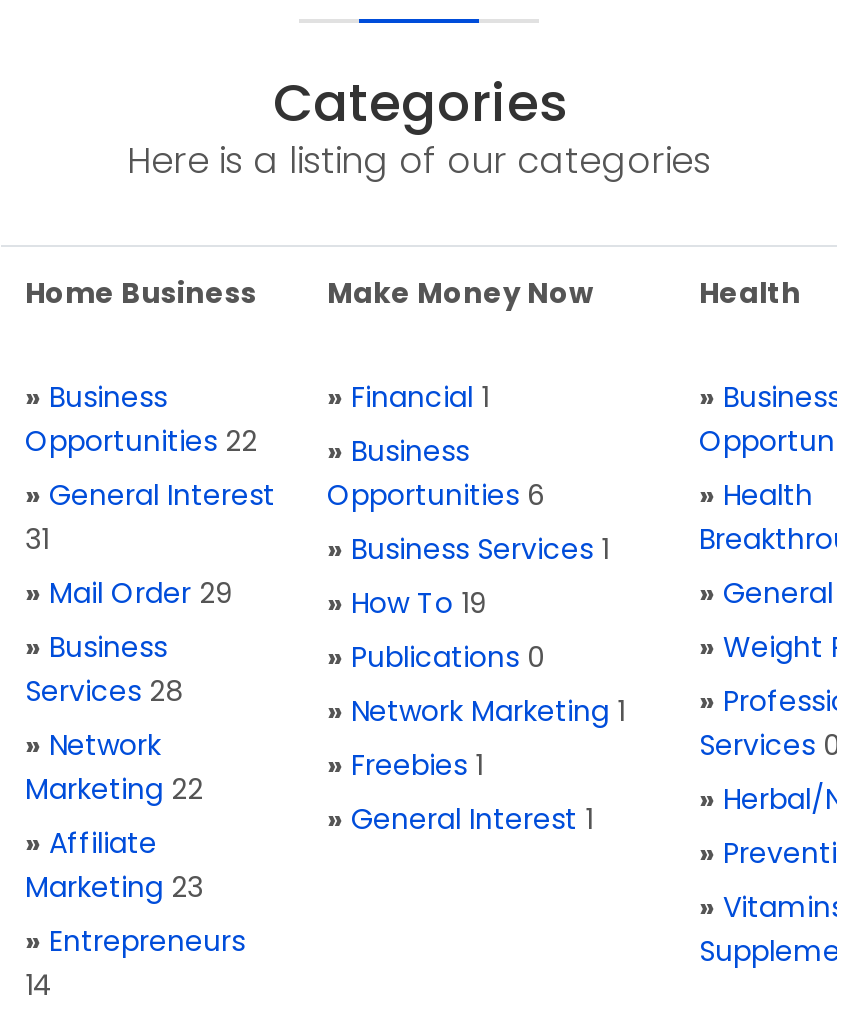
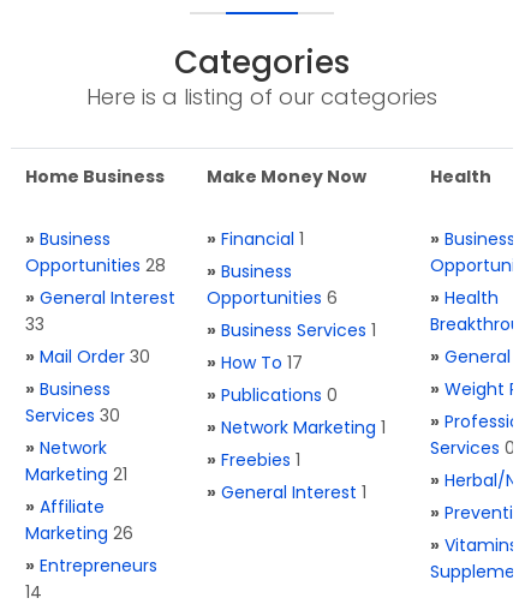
[25,421,257,461] Opportunities 22 -> [25,253,166,277] Opportunities 28
[25,519,49,559] 31 -> [25,312,44,336] 33
[25,573,233,613] » Mail Order 29 -> [25,345,150,369] » Mail Order 30
[327,583,487,623] » How To 19 -> [207,351,303,375] » How To 17
[25,671,183,711] Services 28 -> [25,403,120,427] Services 30
[25,769,203,809] Marketing 22 -> [25,462,127,486] Marketing 21
[25,867,203,907] Marketing 23 -> [25,521,133,545] Marketing 26

